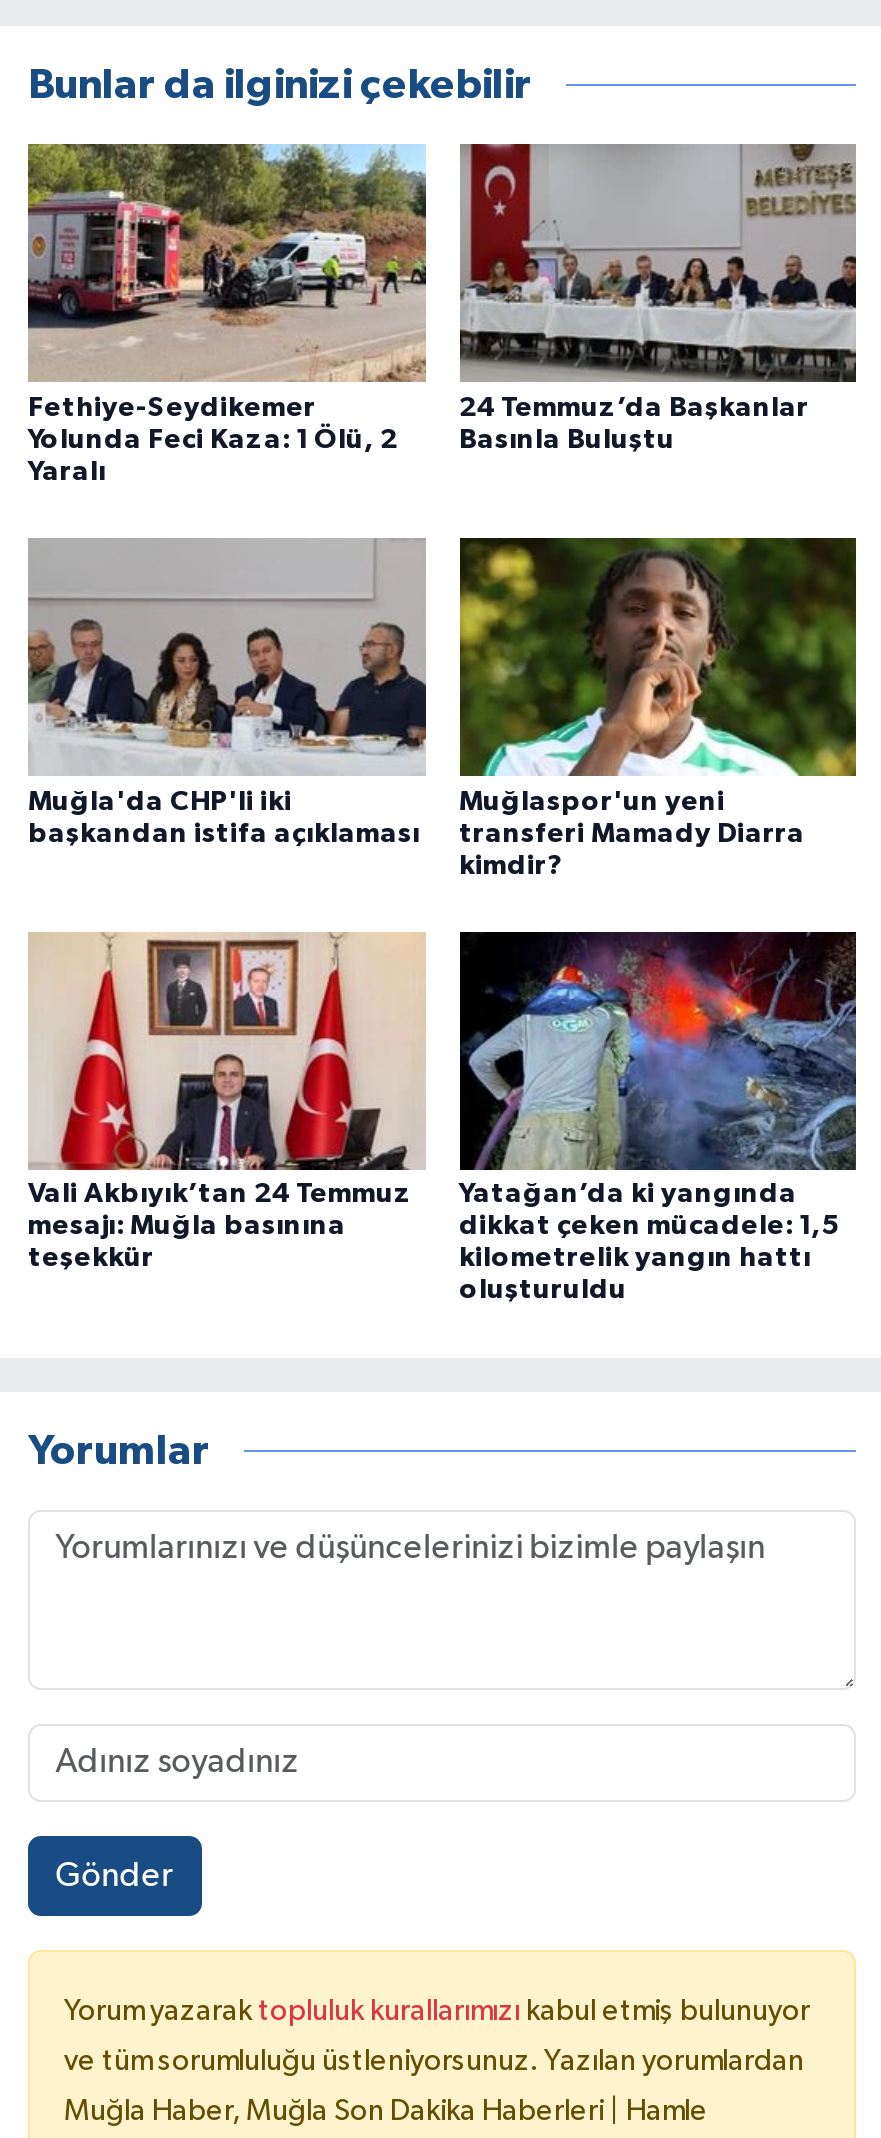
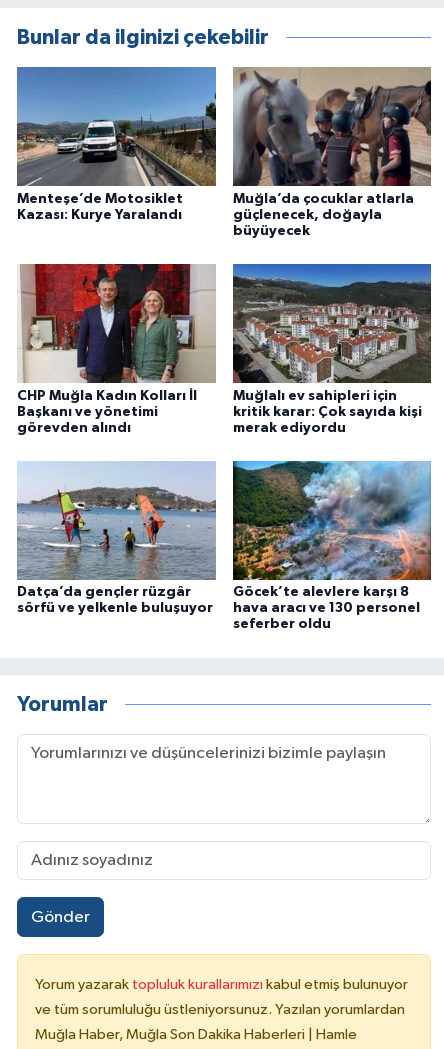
[26,142,428,485] [image] | Fethiye-Seydikemer | Yolunda Feci Kaza: 1 Ölü, 2 | Yaralı -> [16,66,217,222] [image] | Menteşe’de Motosiklet | Kazası: Kurye Yaralandı
[459,144,856,453] [image] | 24 Temmuz’da Başkanlar | Basınla Buluştu -> [232,67,431,238] [image] | Muğla’da çocuklar atlarla | güçlenecek, doğayla | büyüyecek
[26,538,426,847] [image] | Muğla'da CHP'li iki | başkandan istifa açıklaması -> [17,263,216,434] [image] | CHP Muğla Kadın Kolları İl | Başkanı ve yönetimi | görevden alındı
[458,536,858,879] [image] | Muğlaspor'un yeni | transferi Mamady Diarra | kimdir? -> [232,263,432,434] [image] | Muğlalı ev sahipleri için | kritik karar: Çok sayıda kişi | merak ediyordu
[28,932,426,1273] [image] | Vali Akbıyık’tan 24 Temmuz | mesajı: Muğla basınına | teşekkür -> [17,461,216,615] [image] | Datça’da gençler rüzgâr | sörfü ve yelkenle buluşuyor
[458,930,858,1305] [image] | Yatağan’da ki yangında | dikkat çeken mücadele: 1,5 | kilometrelik yangın hattı | oluşturuldu -> [232,460,432,631] [image] | Göcek’te alevlere karşı 8 | hava aracı ve 130 personel | seferber oldu

